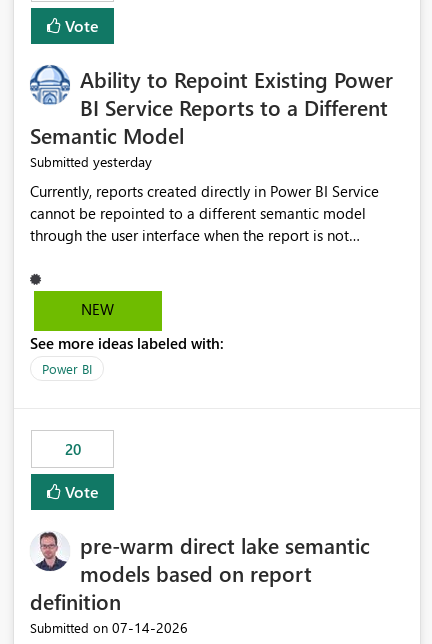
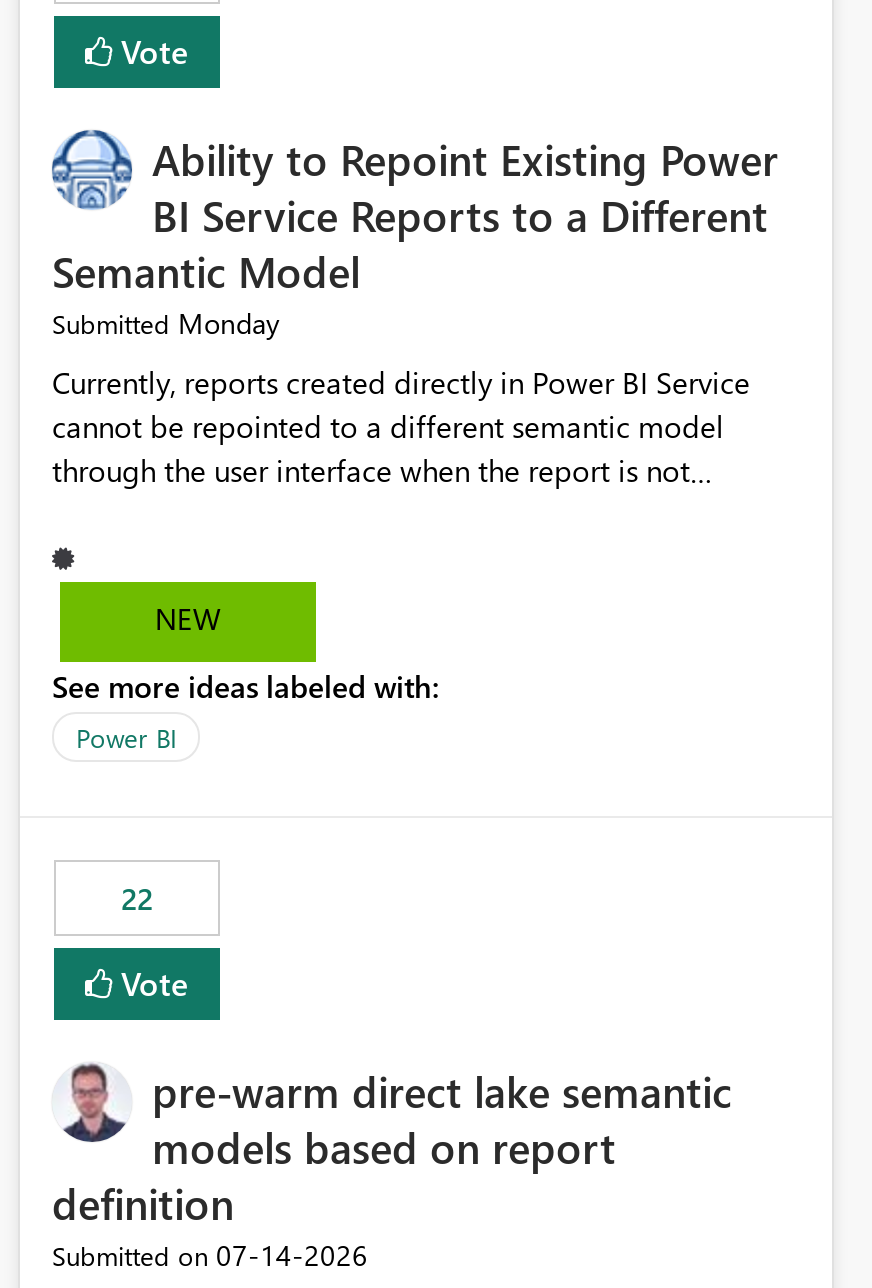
[30,152,152,171] Submitted yesterday -> [52,305,280,343] Submitted Monday
[64,439,80,459] 20 -> [121,879,153,919] 22

